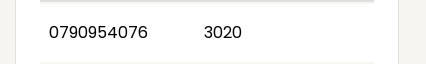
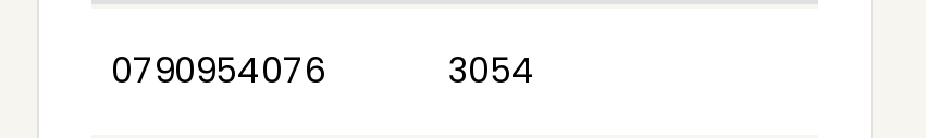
[204,21,242,44] 3020 -> [448,46,535,96] 3054

